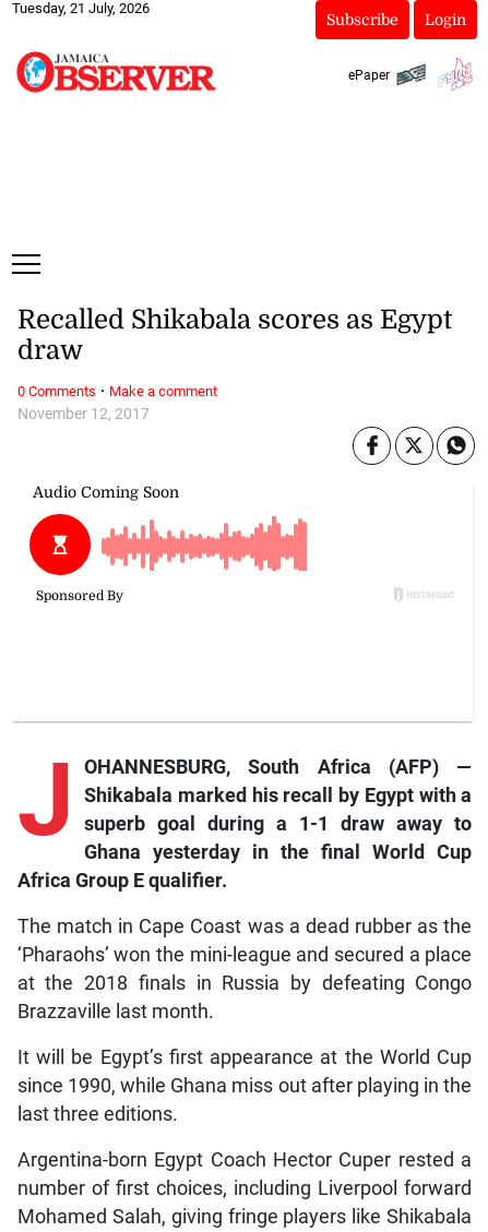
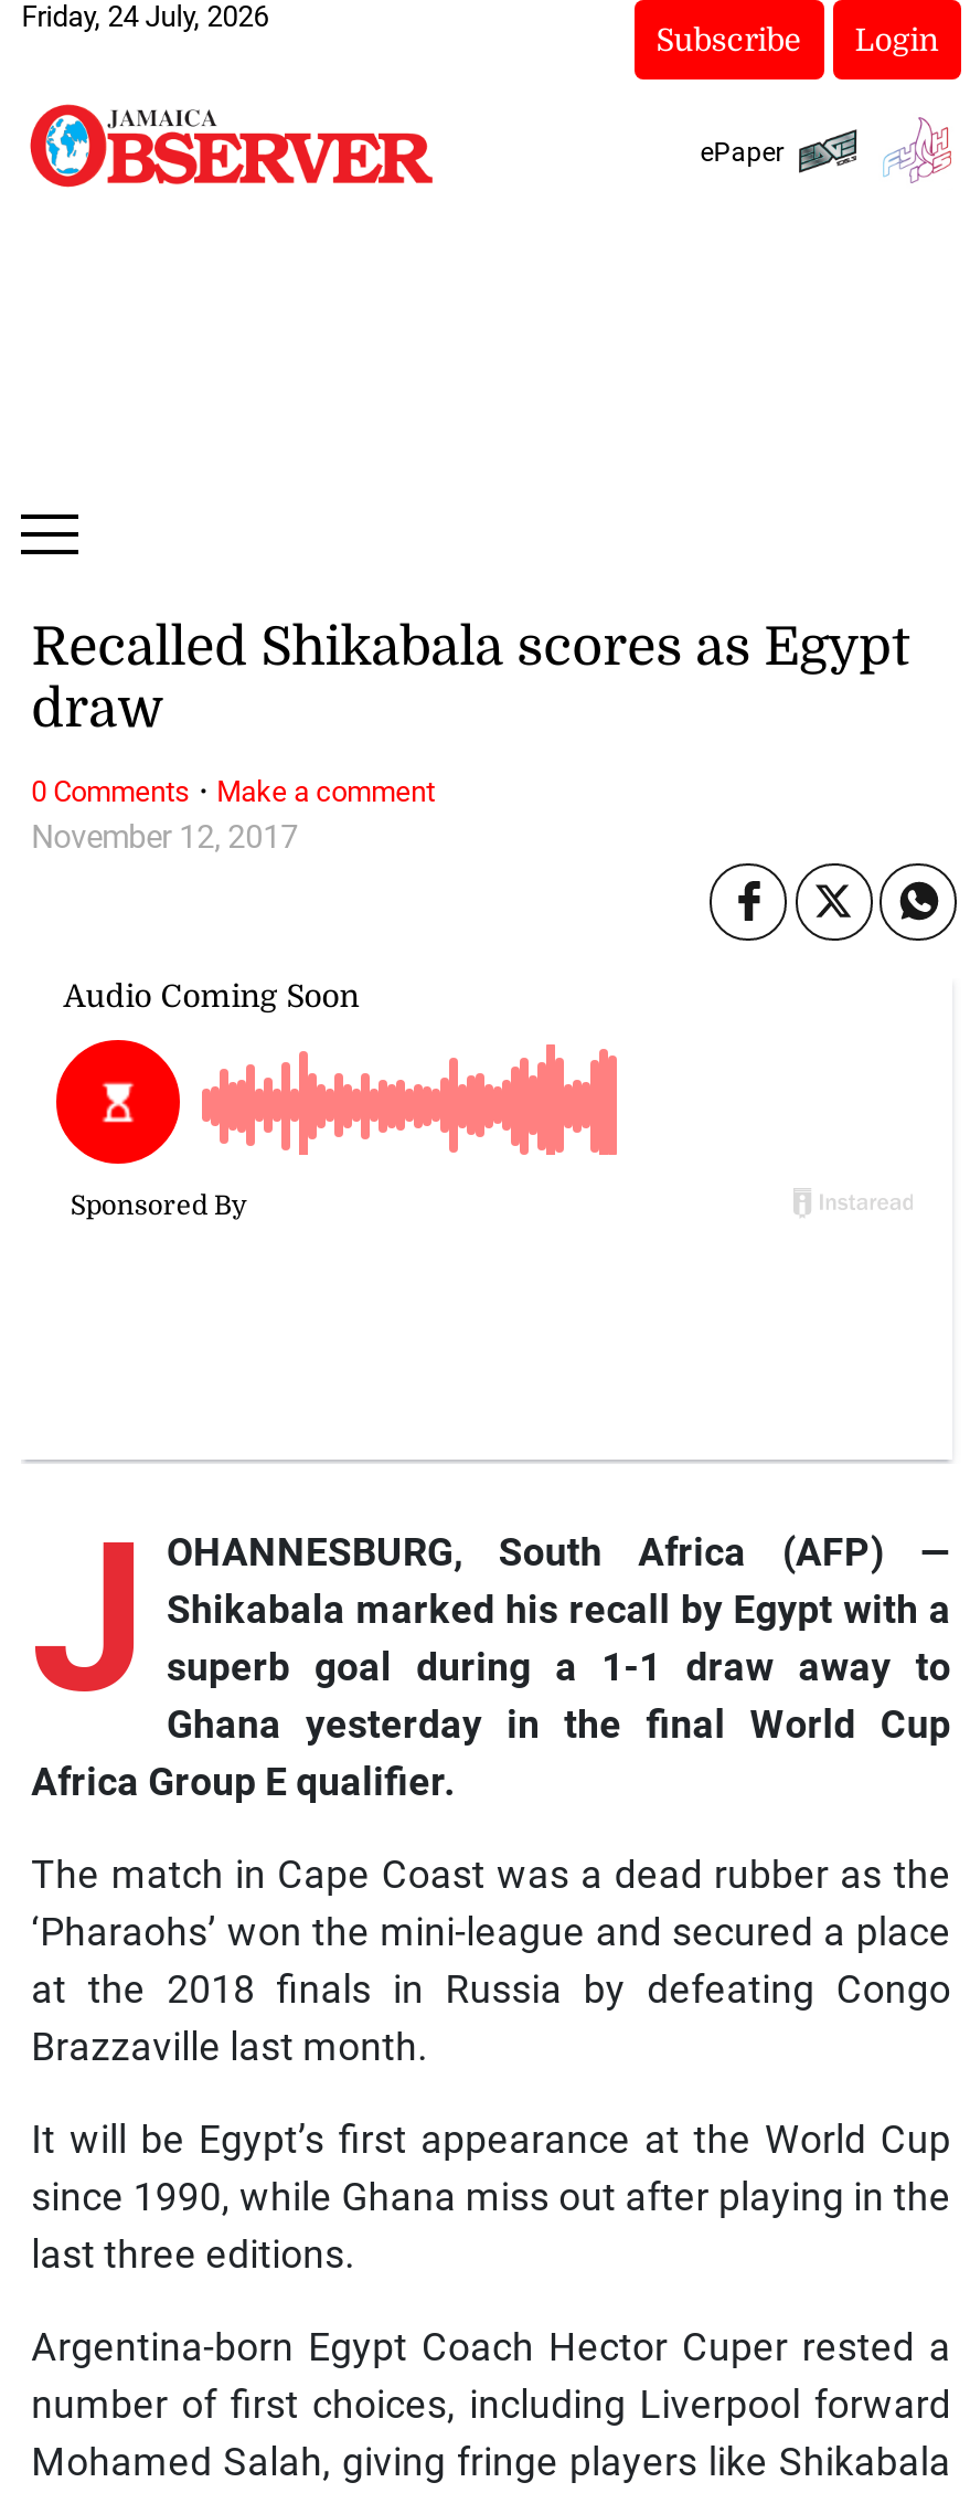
[12,0,150,16] Tuesday, 21 July, 2026 -> [21,0,269,33] Friday, 24 July, 2026

